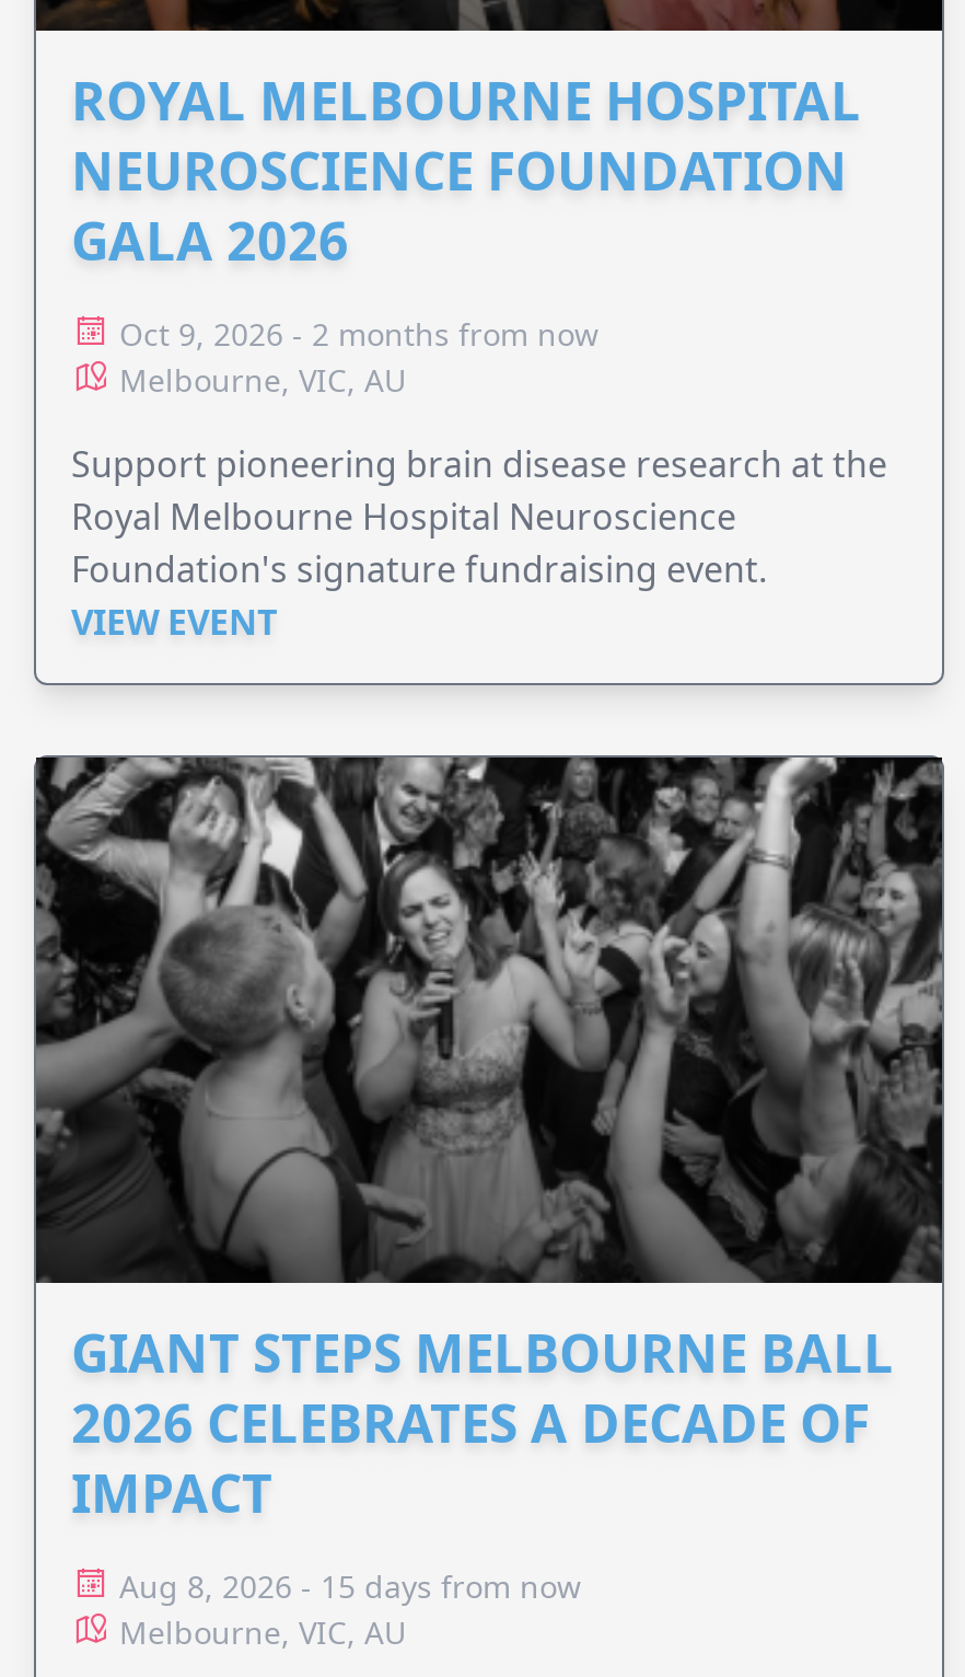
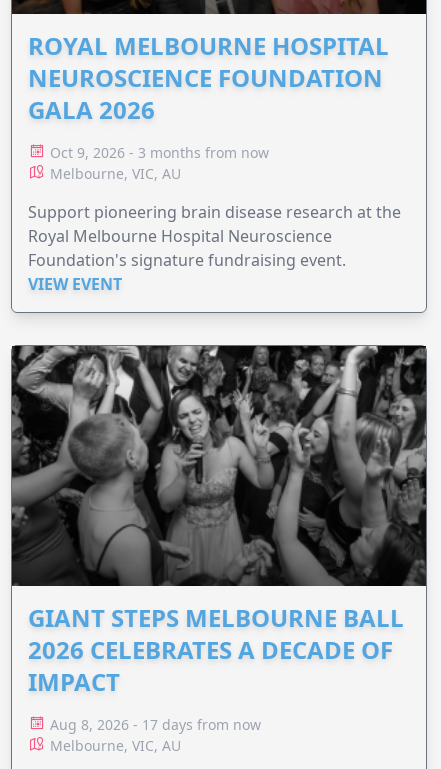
[119,313,598,355] Oct 9, 2026 - 2 months from now -> [50,143,269,162] Oct 9, 2026 - 3 months from now
[119,1565,581,1607] Aug 8, 2026 - 15 days from now -> [50,715,261,734] Aug 8, 2026 - 17 days from now

